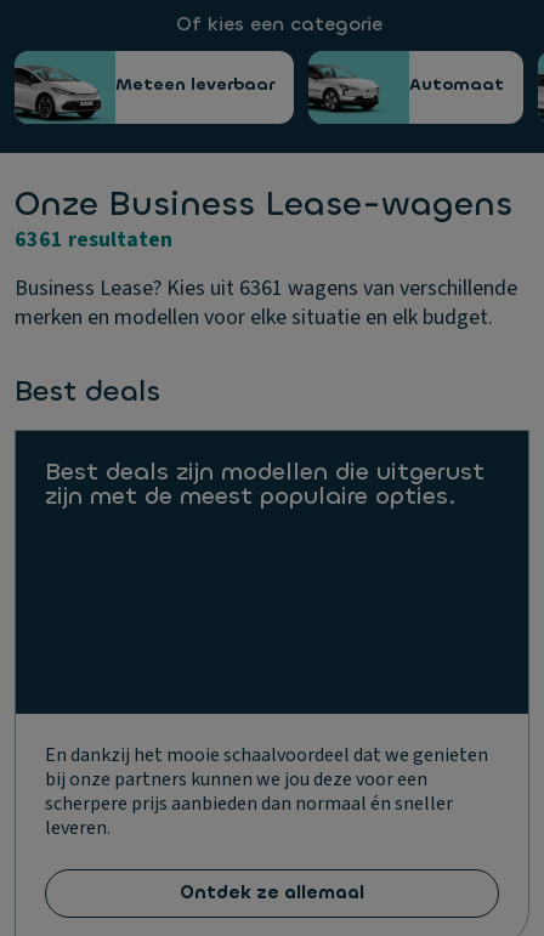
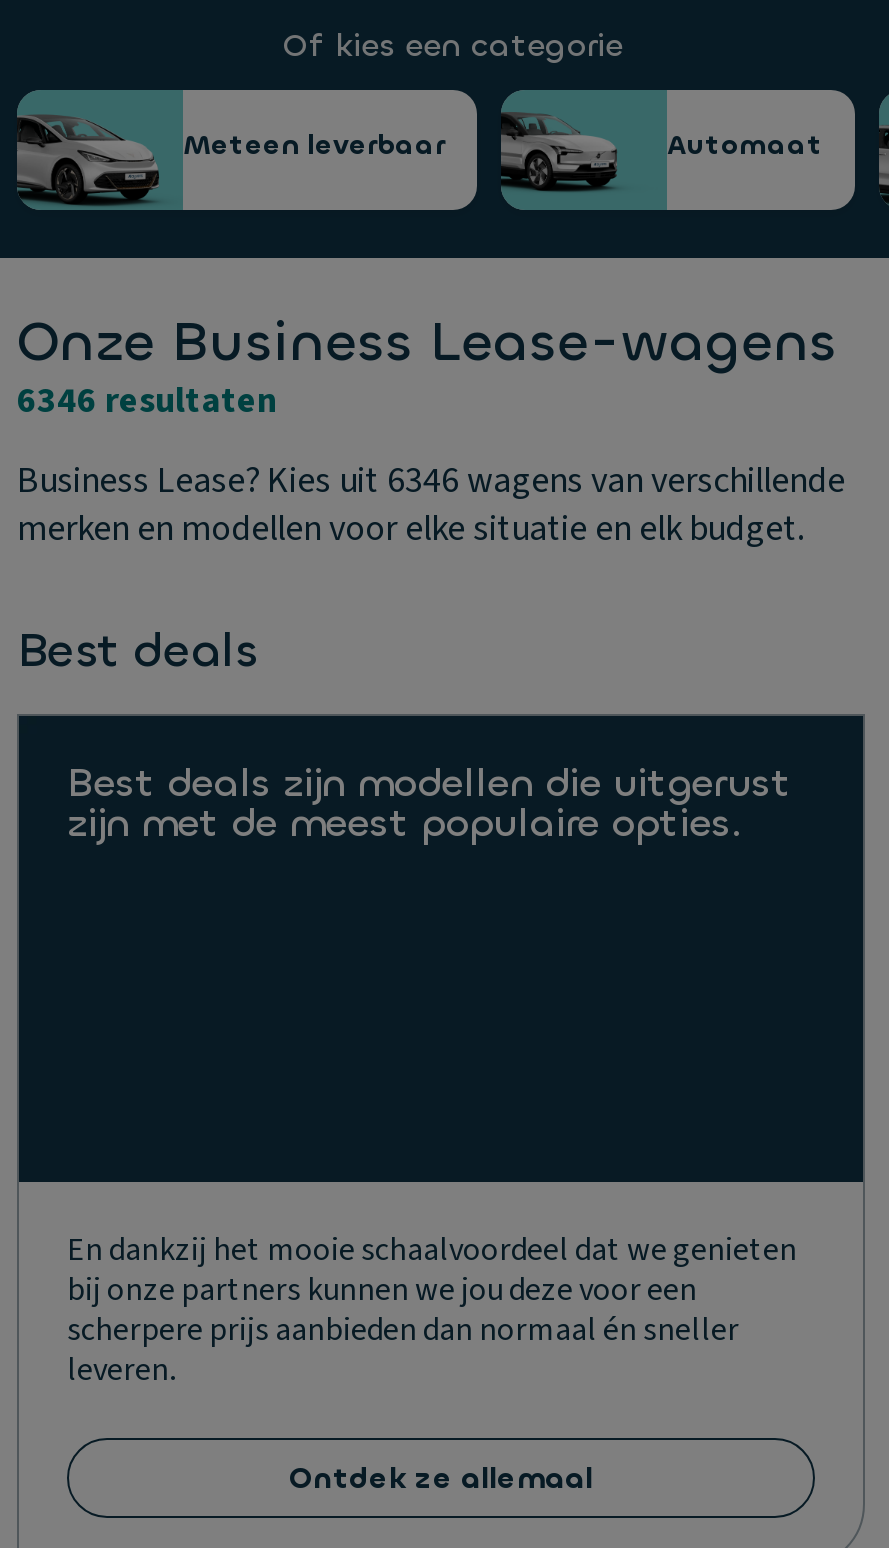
[15,225,172,255] 6361 resultaten -> [17,376,277,426] 6346 resultaten
[15,273,517,304] Business Lease? Kies uit 6361 wagens van verschillende -> [17,456,845,506] Business Lease? Kies uit 6346 wagens van verschillende

